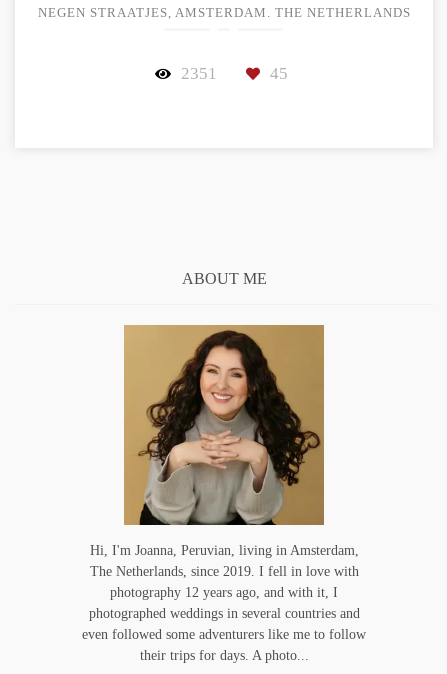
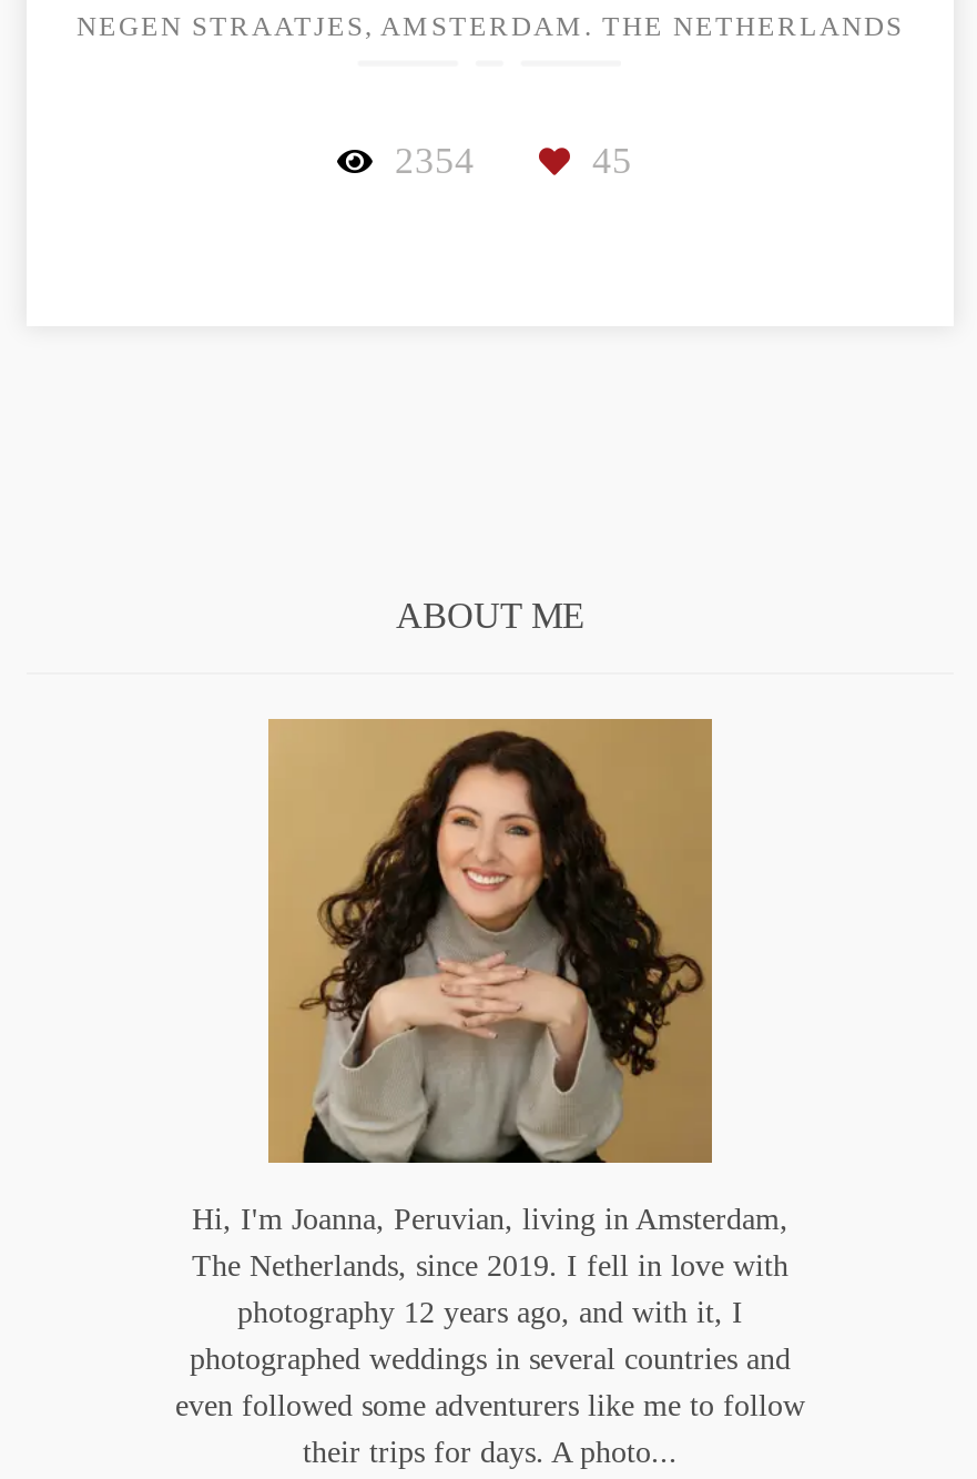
[181,64,217,83] 2351 -> [395,139,475,181] 2354

